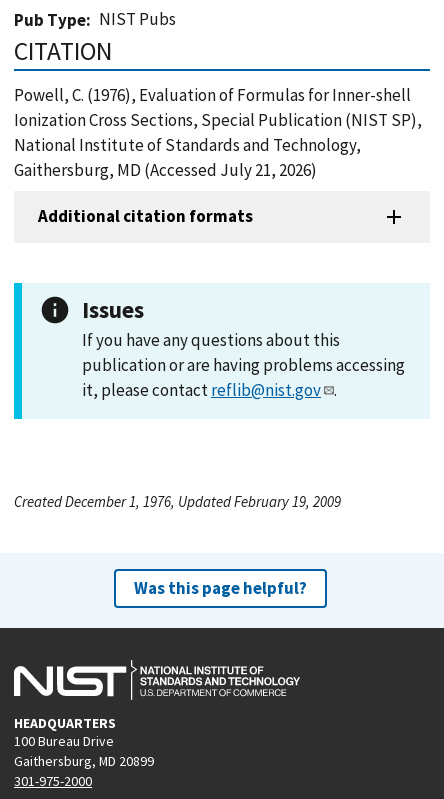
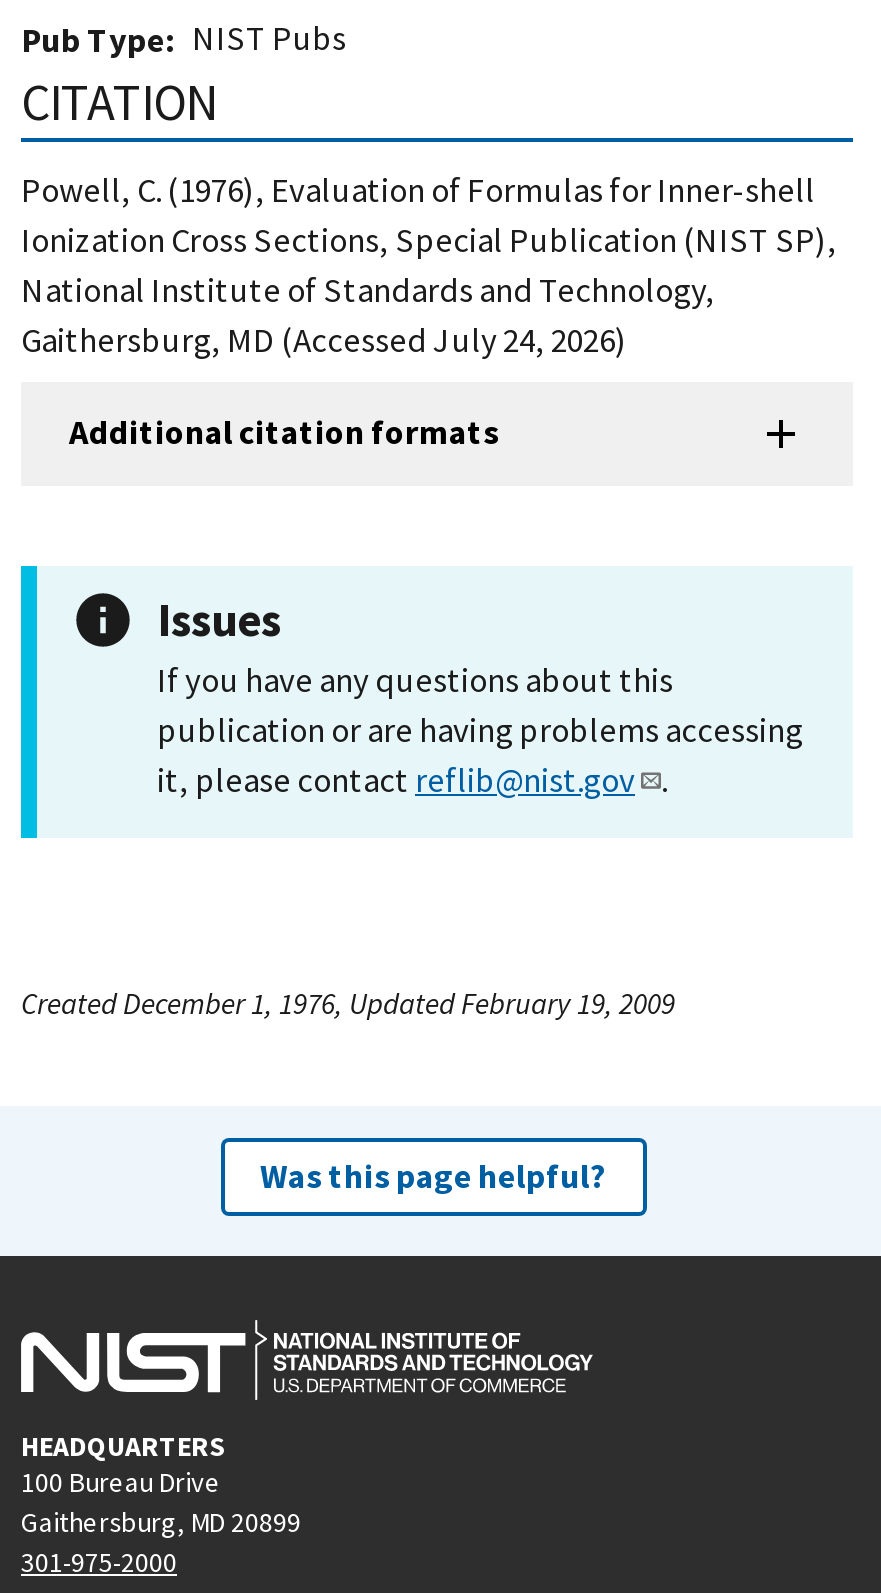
[14,159,317,181] Gaithersburg, MD (Accessed July 21, 2026) -> [21,318,627,362] Gaithersburg, MD (Accessed July 24, 2026)

